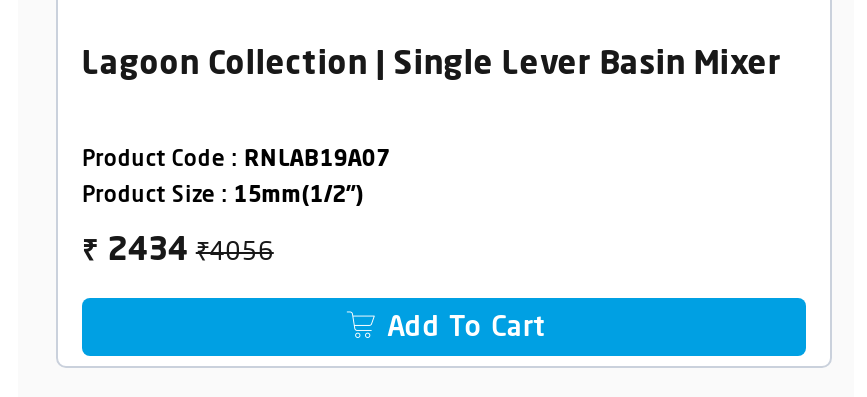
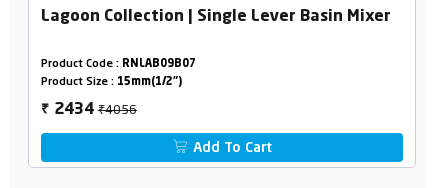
[82,150,390,172] Product Code : RNLAB19A07 -> [41,59,196,70] Product Code : RNLAB09B07

